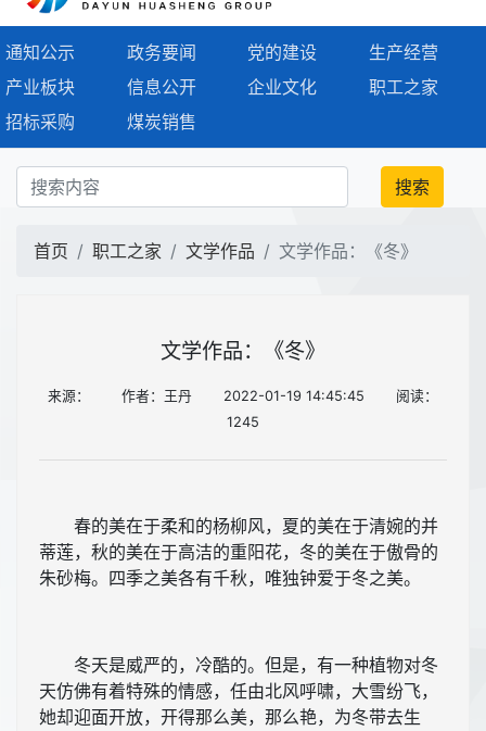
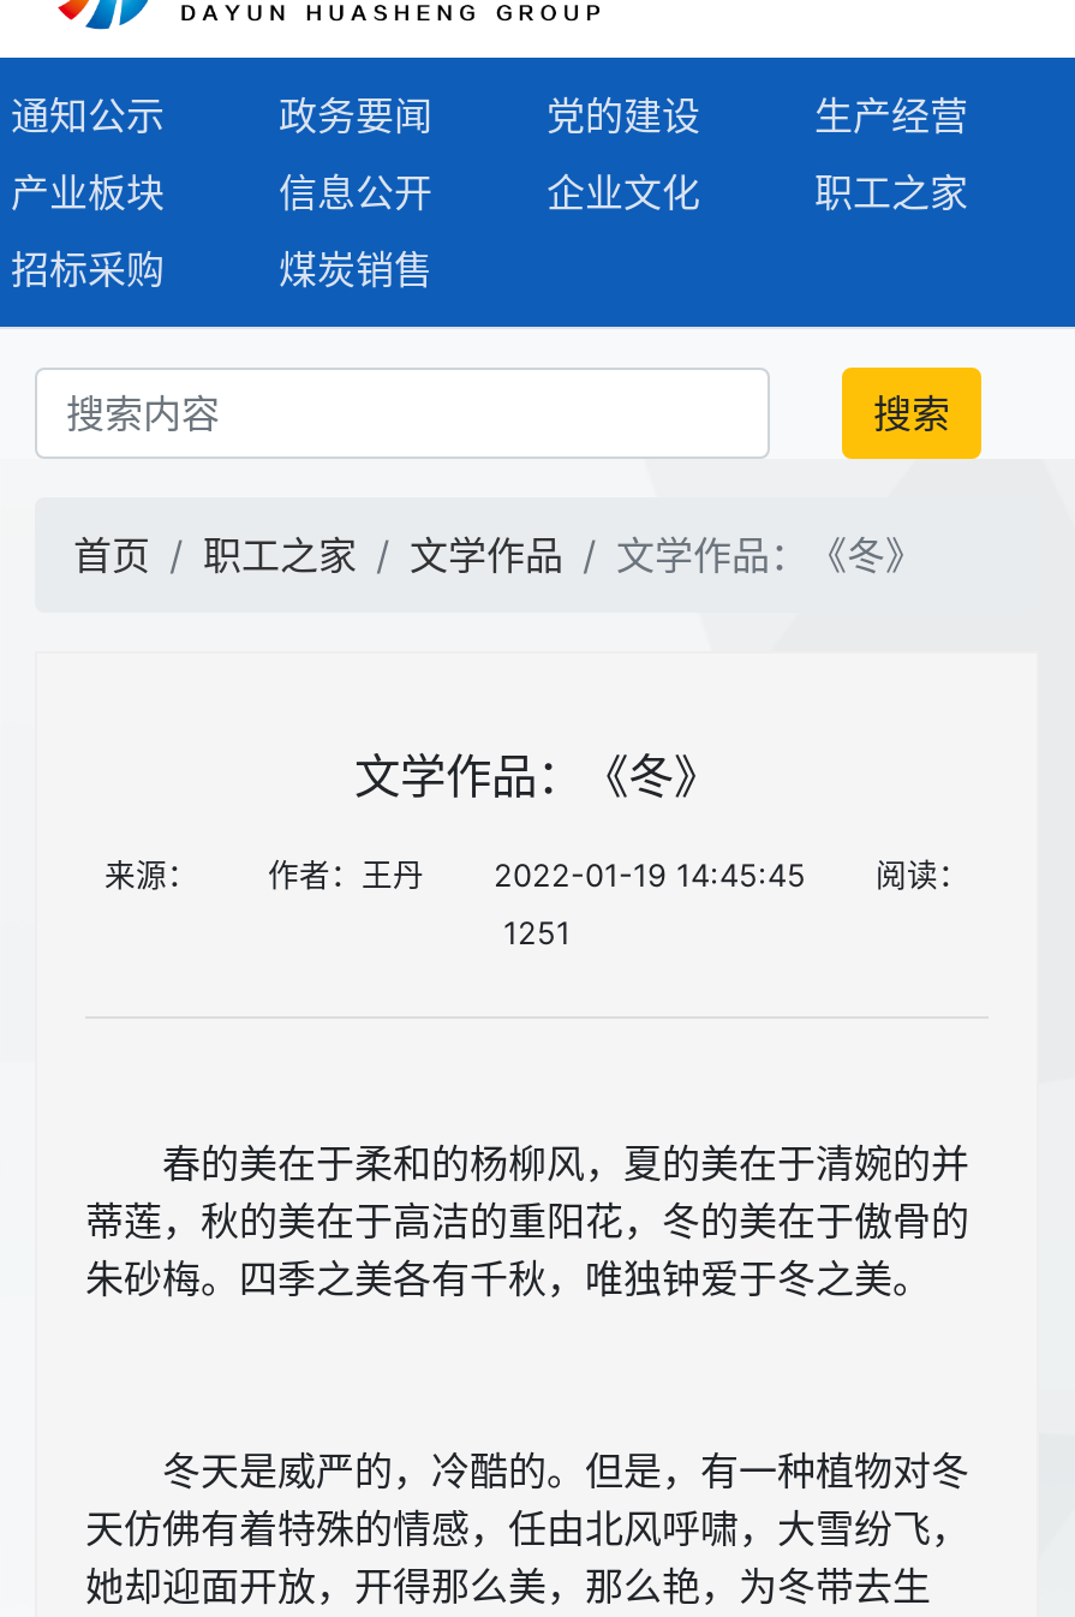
[227,414,259,430] 1245 -> [503,915,571,951] 1251

